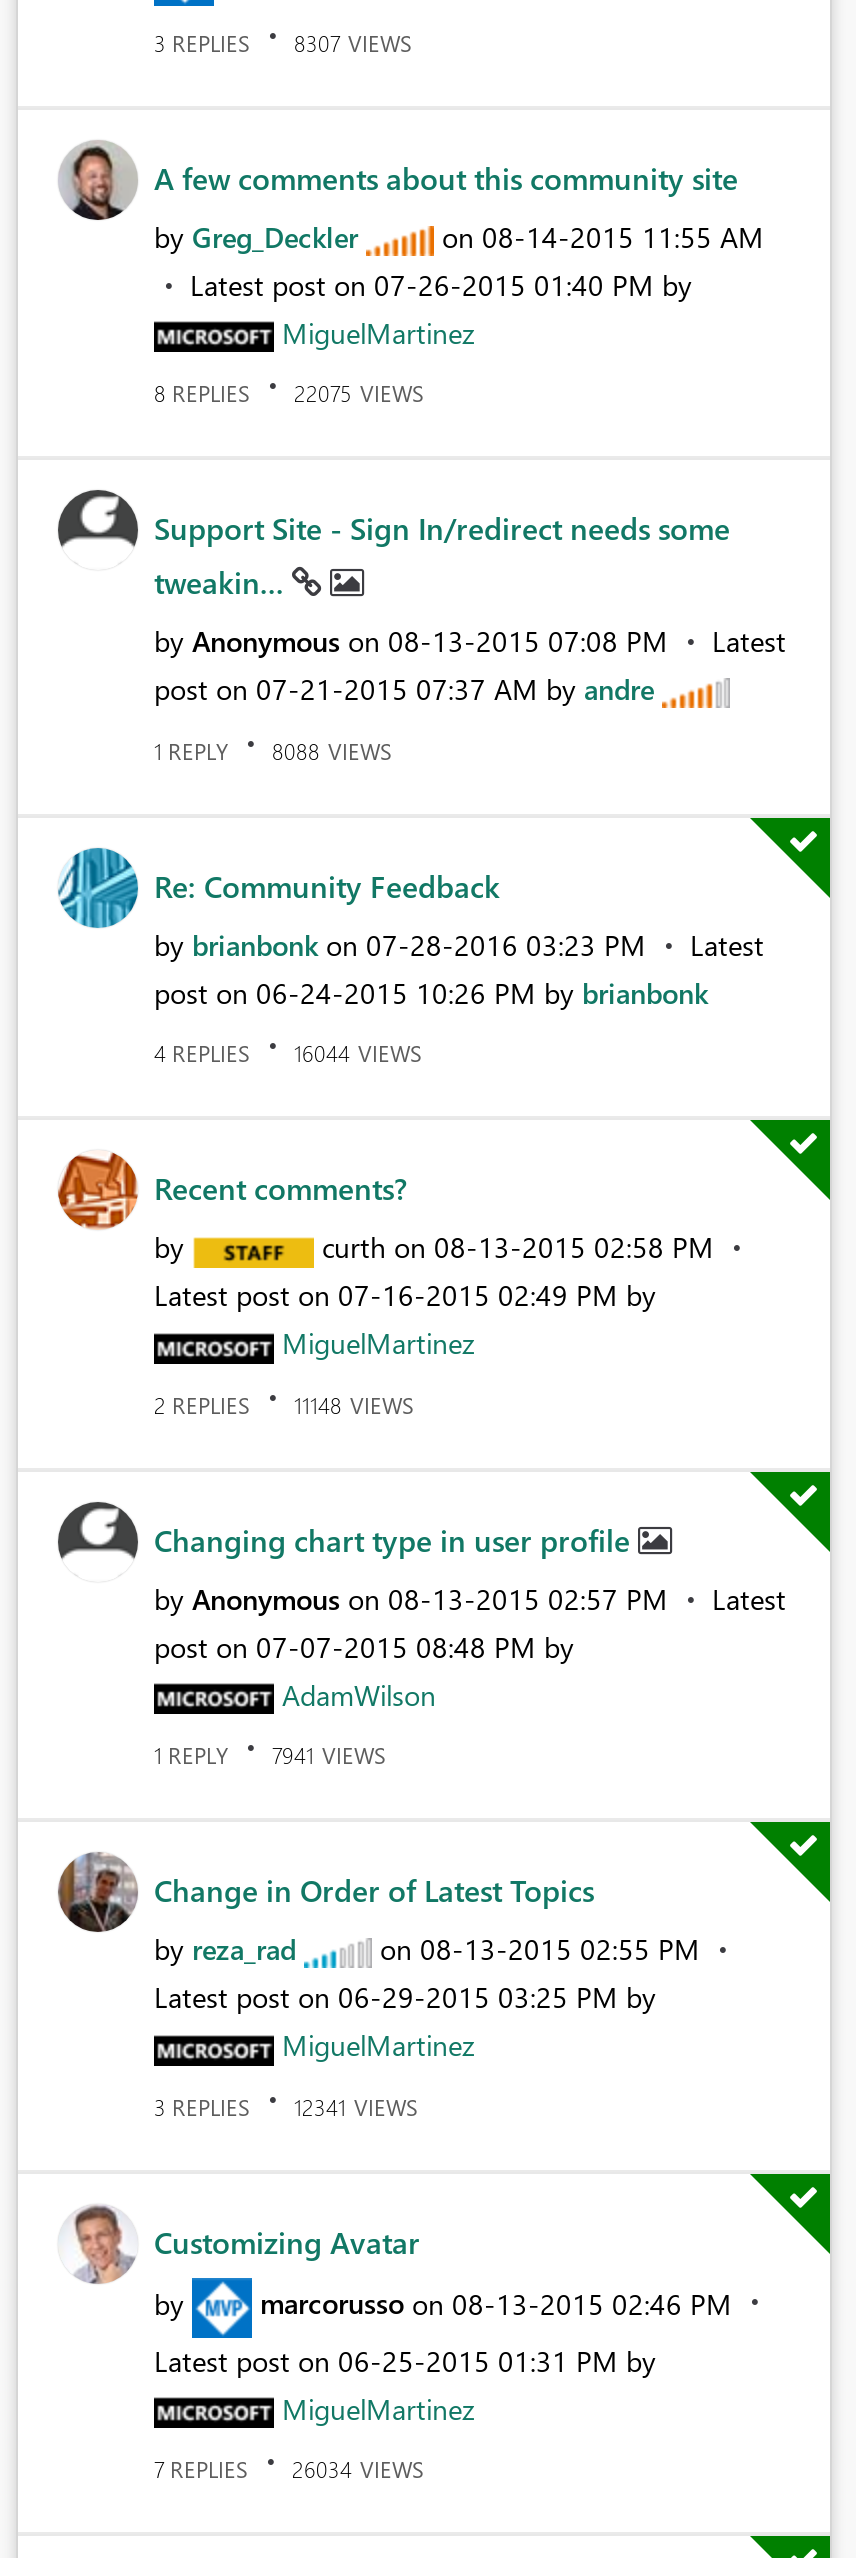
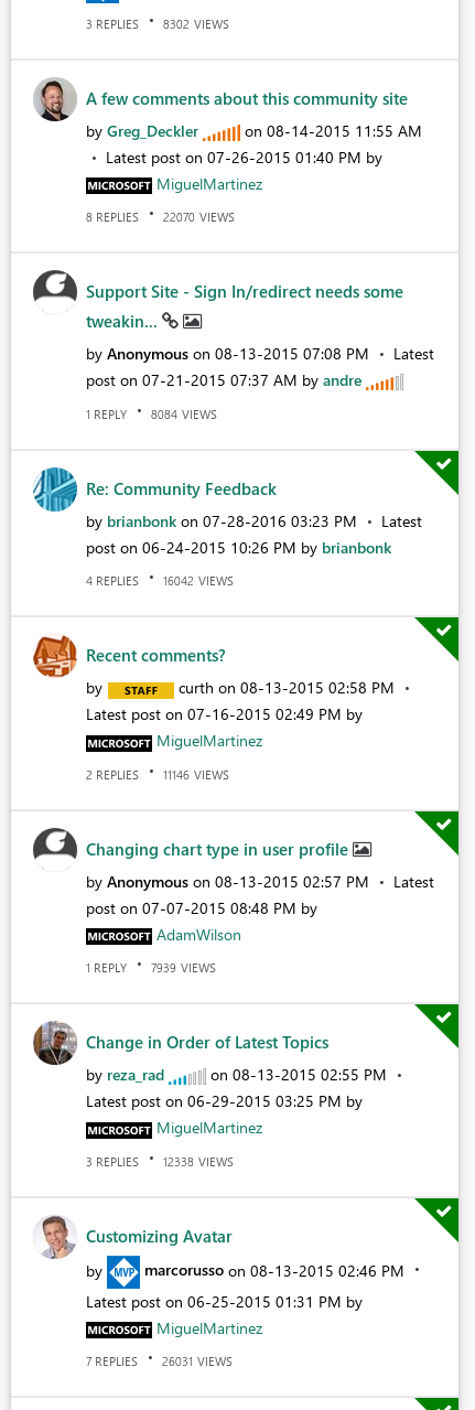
[154,28,412,58] 3 REPLIES 8307 VIEWS -> [86,15,229,32] 3 REPLIES 8302 VIEWS
[154,379,424,409] 8 REPLIES 22075 VIEWS -> [86,209,235,225] 8 REPLIES 22070 VIEWS
[154,736,392,766] 1 REPLY 8088 VIEWS -> [86,406,217,422] 1 REPLY 8084 VIEWS
[154,1039,422,1069] 4 REPLIES 16044 VIEWS -> [86,573,234,589] 4 REPLIES 16042 VIEWS
[154,1390,414,1420] 2 REPLIES 11148 VIEWS -> [86,766,229,783] 2 REPLIES 11146 VIEWS
[154,1741,386,1771] 1 REPLY 7941 VIEWS -> [86,960,216,976] 1 REPLY 7939 VIEWS
[154,2092,418,2122] 3 REPLIES 12341 VIEWS -> [86,1153,234,1170] 3 REPLIES 12338 VIEWS
[154,2455,424,2485] 7 REPLIES 26034 VIEWS -> [86,1353,233,1370] 7 REPLIES 26031 VIEWS

